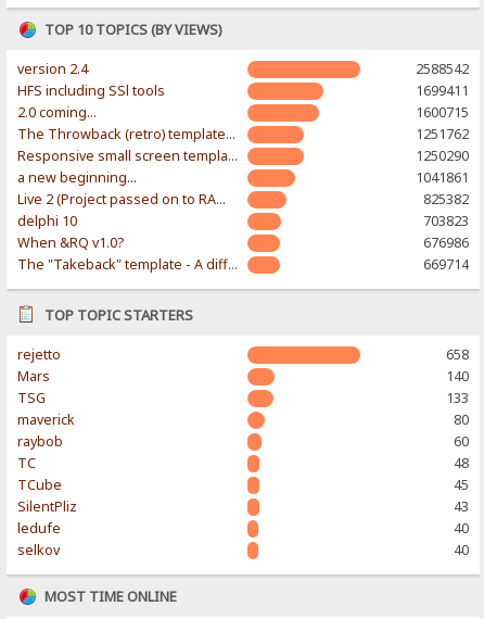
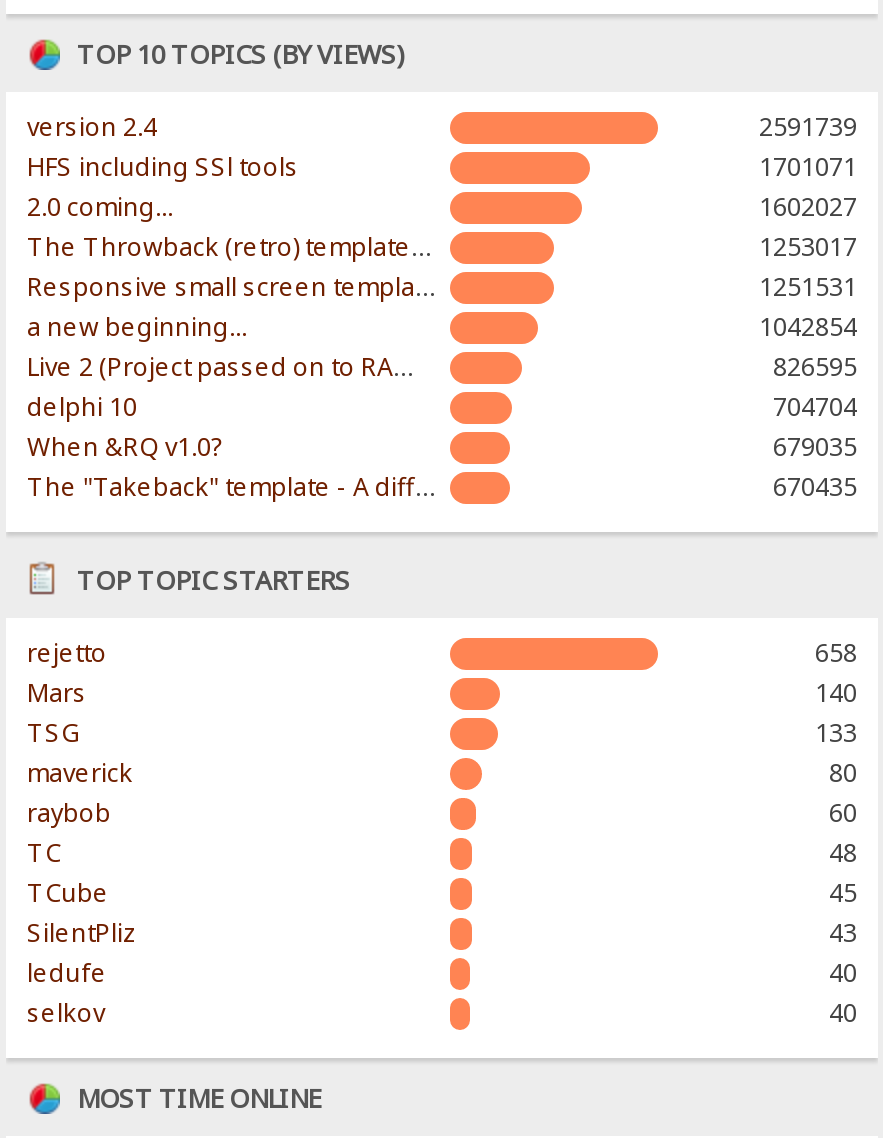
[415,59,468,78] 2588542 -> [759,109,857,143] 2591739
[415,81,468,99] 1699411 -> [759,149,857,183] 1701071
[415,103,468,121] 1600715 -> [759,189,857,223] 1602027
[415,124,468,143] 1251762 -> [759,229,857,263] 1253017
[415,146,468,165] 1250290 -> [759,269,857,303] 1251531
[415,168,468,186] 1041861 -> [759,309,857,343] 1042854
[423,190,468,208] 825382 -> [773,349,857,383] 826595
[423,211,468,230] 703823 -> [773,389,857,423] 704704
[423,233,468,251] 676986 -> [773,429,857,463] 679035
[423,255,468,273] 669714 -> [773,469,857,503] 670435

